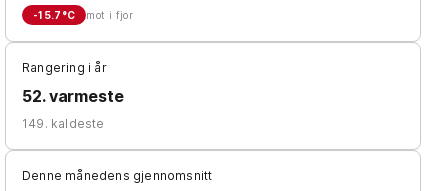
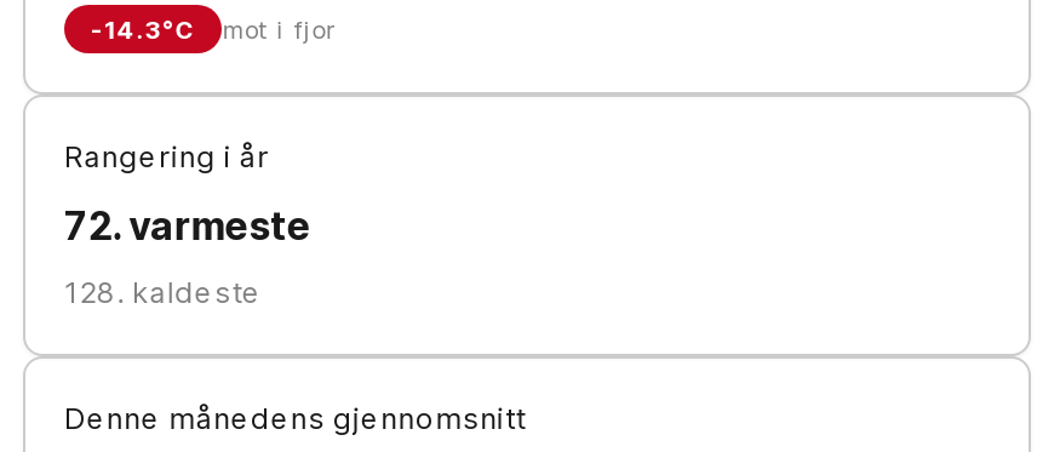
[33,9,133,21] -15.7°C mot i fjor -> [91,15,336,44] -14.3°C mot i fjor
[22,86,124,106] 52. varmeste -> [64,201,311,250] 72. varmeste
[22,116,105,131] 149. kaldeste -> [64,274,262,310] 128. kaldeste

